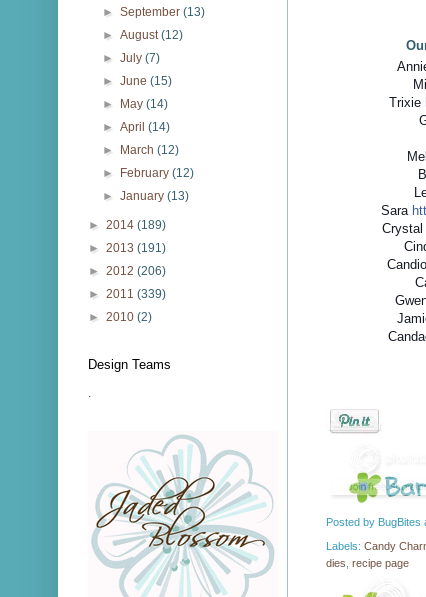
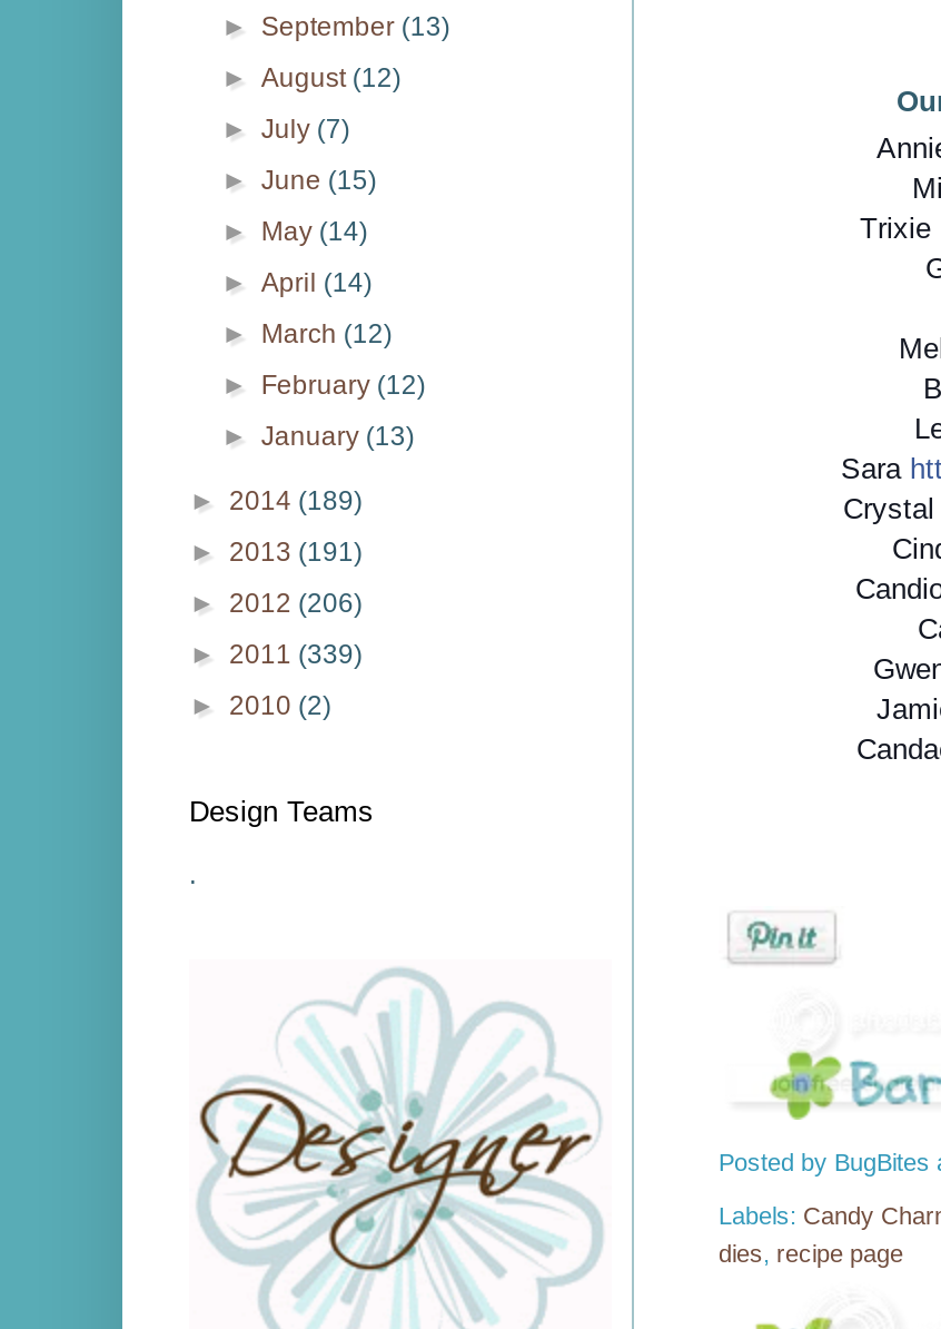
[93,476,269,571] [image] -> [198,1062,594,1273] [image]

